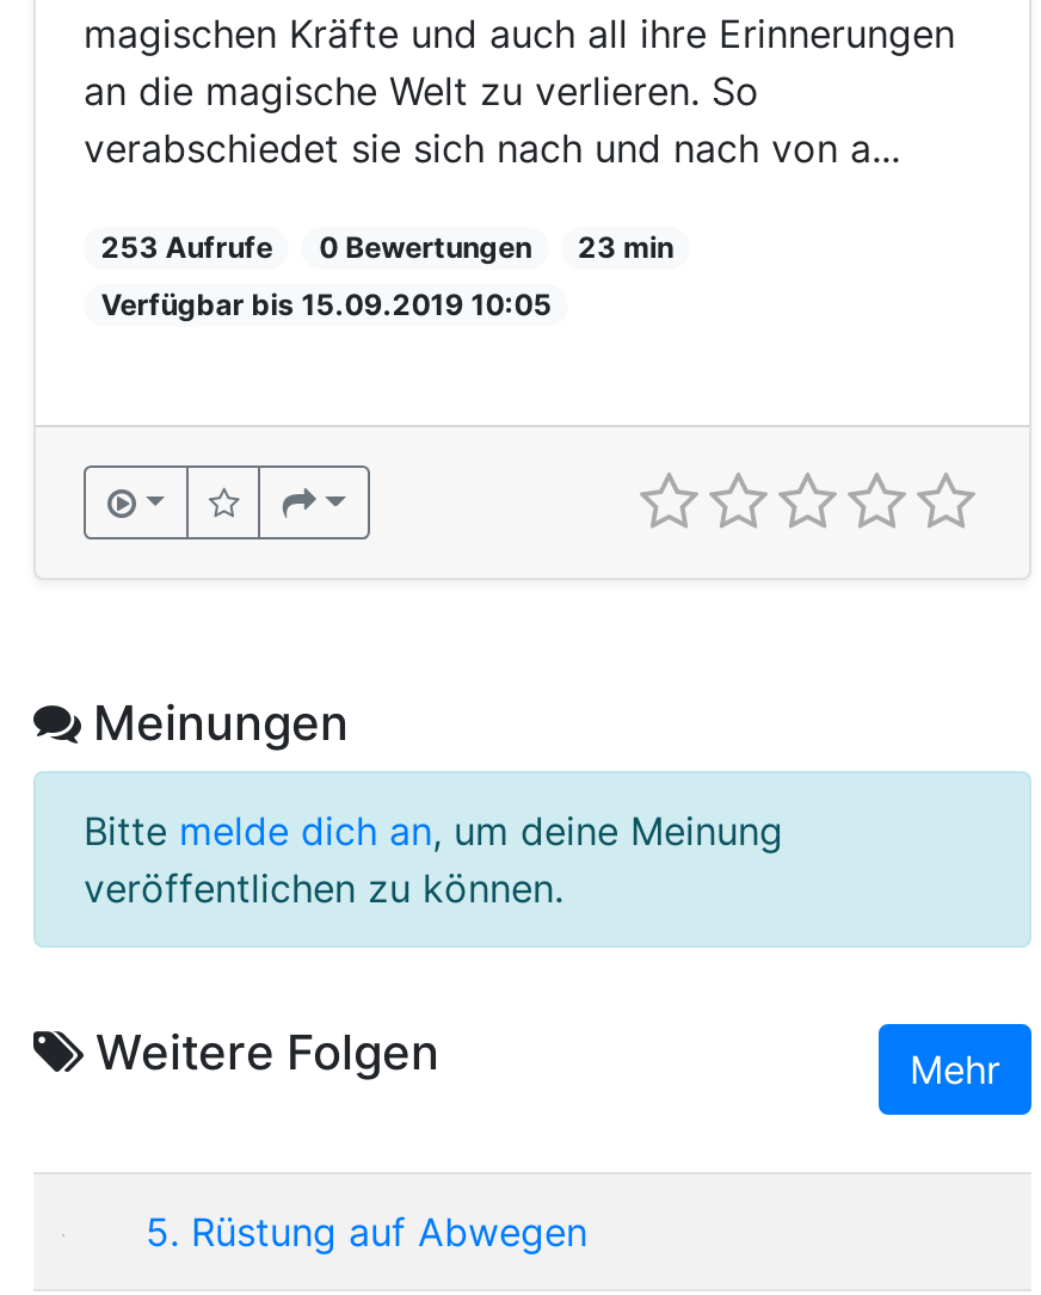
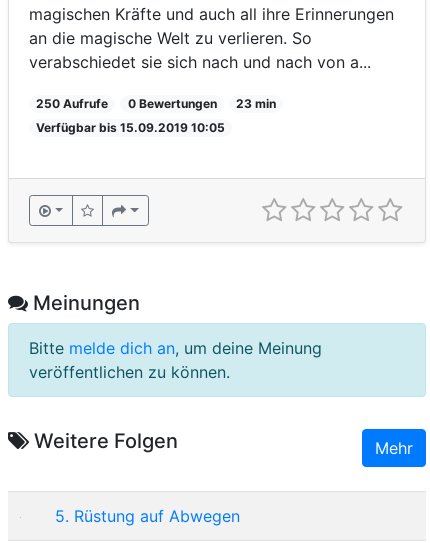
[101,228,273,264] 253 Aufrufe -> [36,95,108,110] 250 Aufrufe

